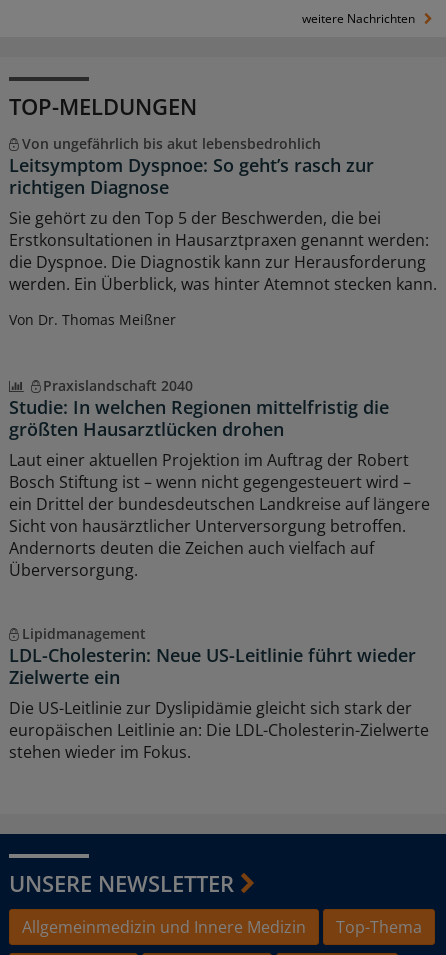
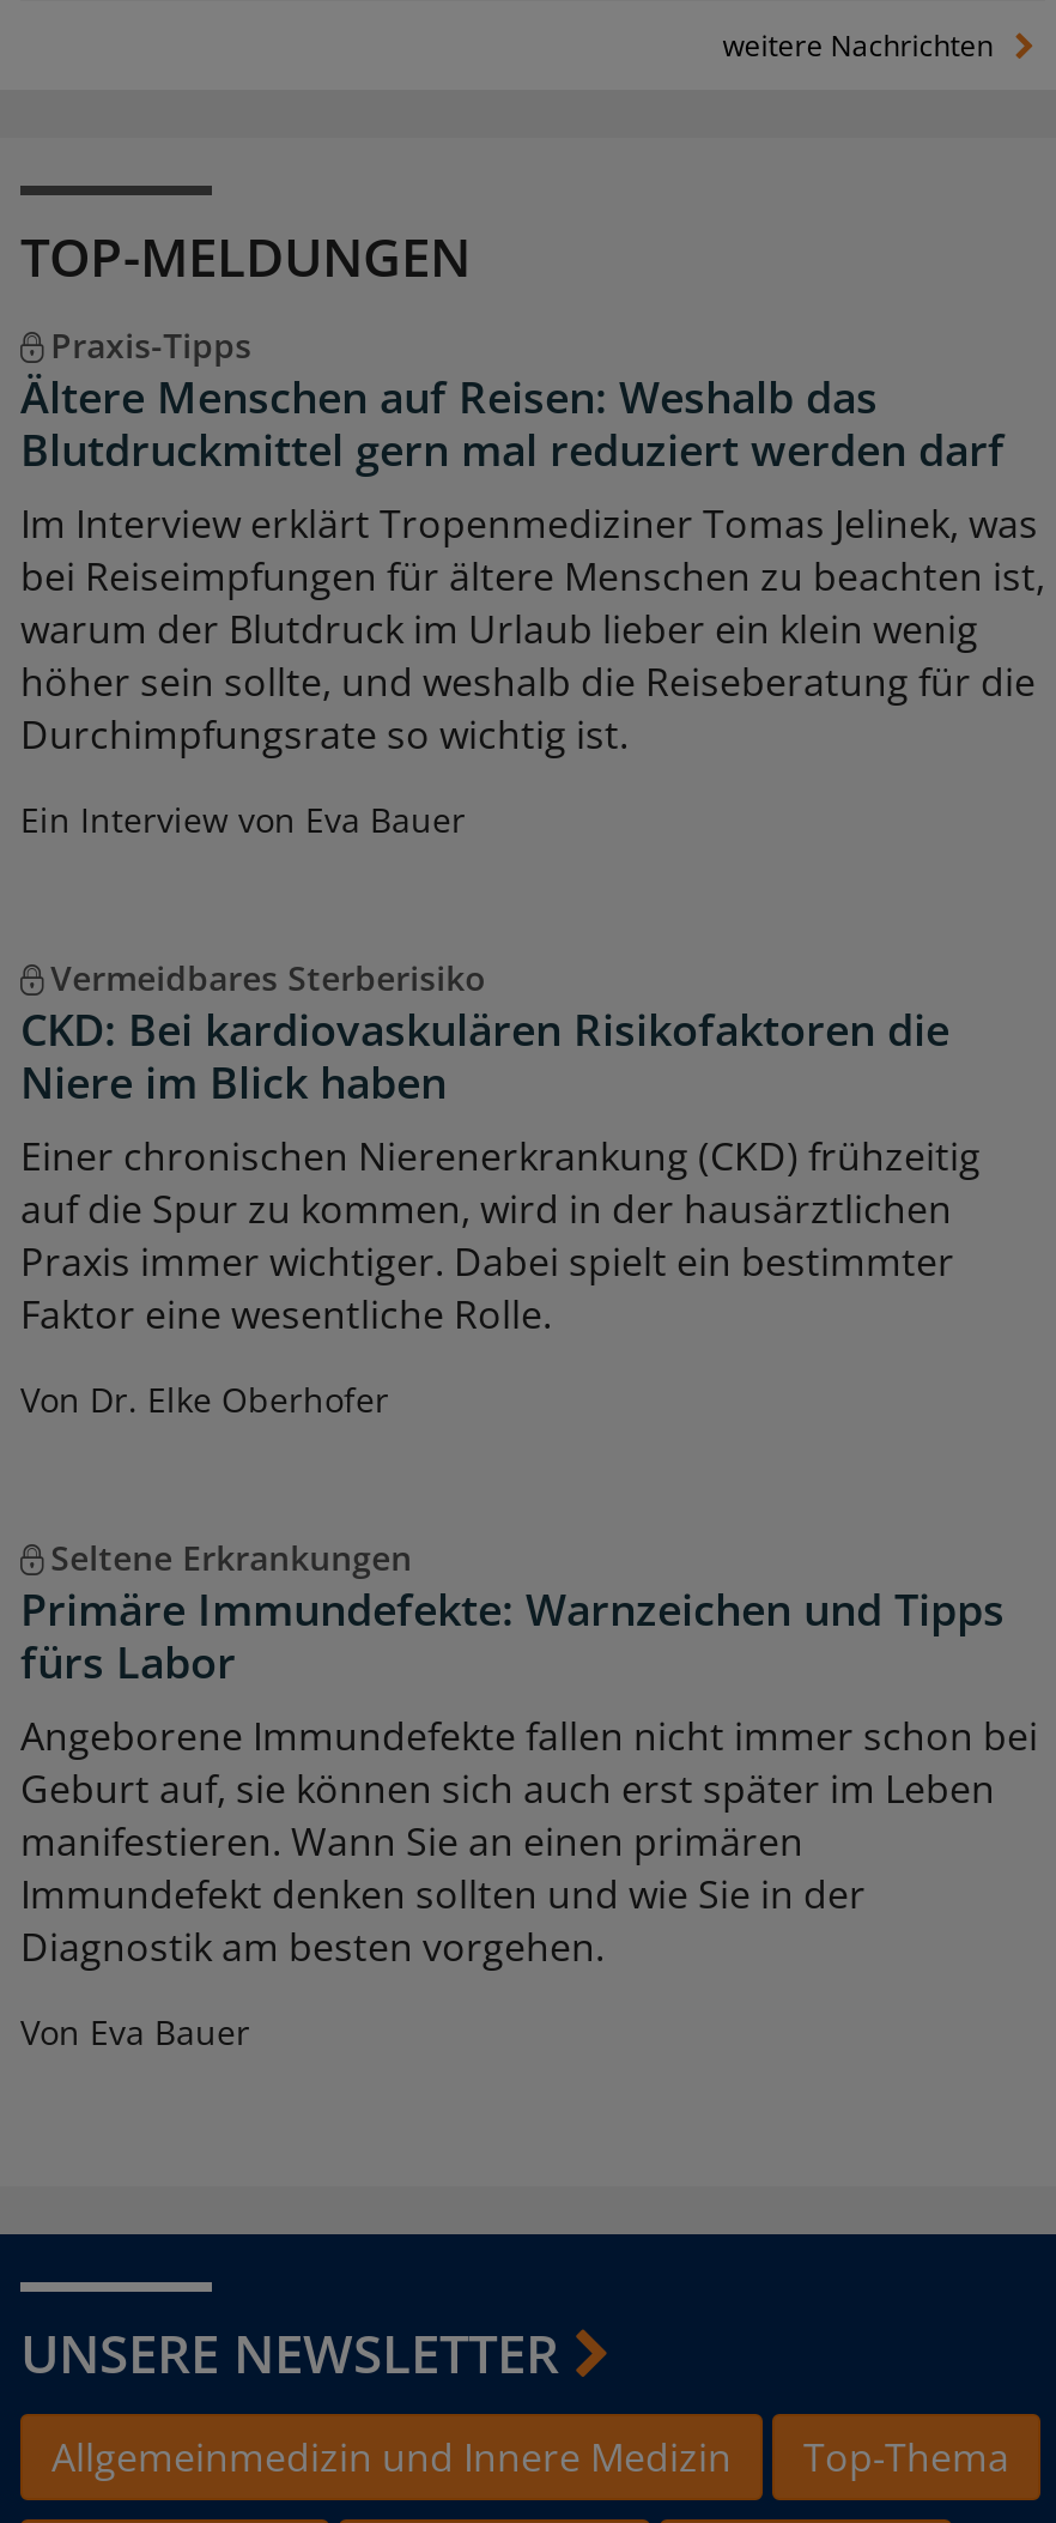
[9,134,437,763] Von ungefährlich bis akut lebensbedrohlich | Leitsymptom Dyspnoe: So geht’s rasch zur | richtigen Diagnose | Sie gehört zu den Top 5 der Beschwerden, die bei | Erstkonsultationen in Hausarztpraxen genannt werden: | die Dyspnoe. Die Diagnostik kann zur Herausforderung | werden. Ein Überblick, was hinter Atemnot stecken kann. | Von Dr. Thomas Meißner | Praxislandschaft 2040 | Studie: In welchen Regionen mittelfristig die | größten Hausarztlücken drohen | Laut einer aktuellen Projektion im Auftrag der Robert | Bosch Stiftung ist – wenn nicht gegengesteuert wird – | ein Drittel der bundesdeutschen Landkreise auf längere | Sicht von hausärztlicher Unterversorgung betroffen. | Andernorts deuten die Zeichen auch vielfach auf | Überversorgung. | Lipidmanagement | LDL-Cholesterin: Neue US-Leitlinie führt wieder | Zielwerte ein | Die US-Leitlinie zur Dyslipidämie gleicht sich stark der | europäischen Leitlinie an: Die LDL-Cholesterin-Zielwerte | stehen wieder im Fokus. -> [20,322,1045,2054] Praxis-Tipps | Ältere Menschen auf Reisen: Weshalb das | Blutdruckmittel gern mal reduziert werden darf | Im Interview erklärt Tropenmediziner Tomas Jelinek, was | bei Reiseimpfungen für ältere Menschen zu beachten ist, | warum der Blutdruck im Urlaub lieber ein klein wenig | höher sein sollte, und weshalb die Reiseberatung für die | Durchimpfungsrate so wichtig ist. | Ein Interview von Eva Bauer | Vermeidbares Sterberisiko | CKD: Bei kardiovaskulären Risikofaktoren die | Niere im Blick haben | Einer chronischen Nierenerkrankung (CKD) frühzeitig | auf die Spur zu kommen, wird in der hausärztlichen | Praxis immer wichtiger. Dabei spielt ein bestimmter | Faktor eine wesentliche Rolle. | Von Dr. Elke Oberhofer | Seltene Erkrankungen | Primäre Immundefekte: Warnzeichen und Tipps | fürs Labor | Angeborene Immundefekte fallen nicht immer schon bei | Geburt auf, sie können sich auch erst später im Leben | manifestieren. Wann Sie an einen primären | Immundefekt denken sollten und wie Sie in der | Diagnostik am besten vorgehen. | Von Eva Bauer

